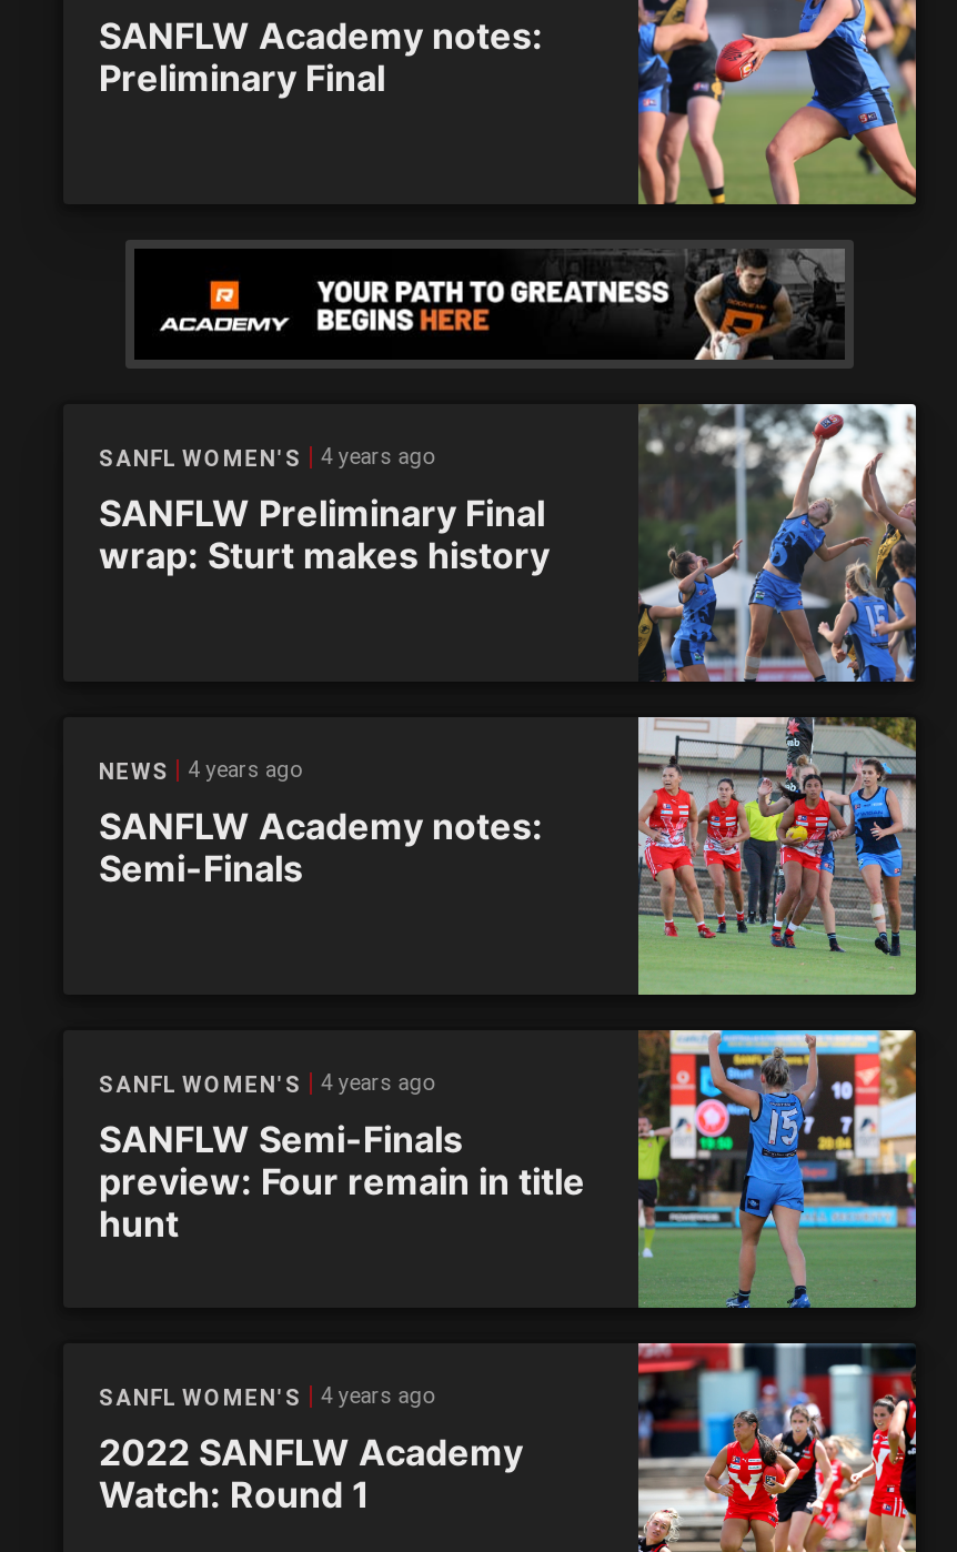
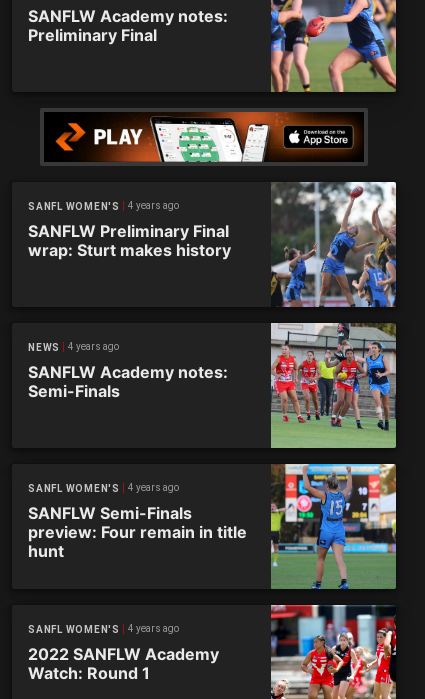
[159,249,845,362] [image] -> [55,111,364,163] [image]

